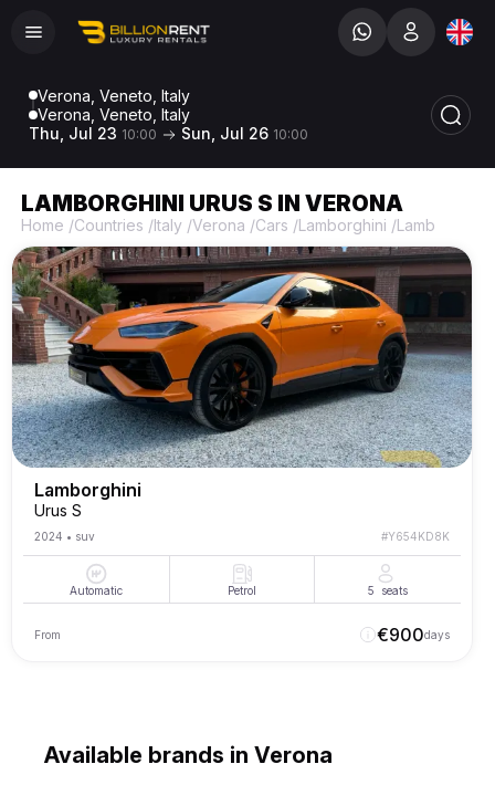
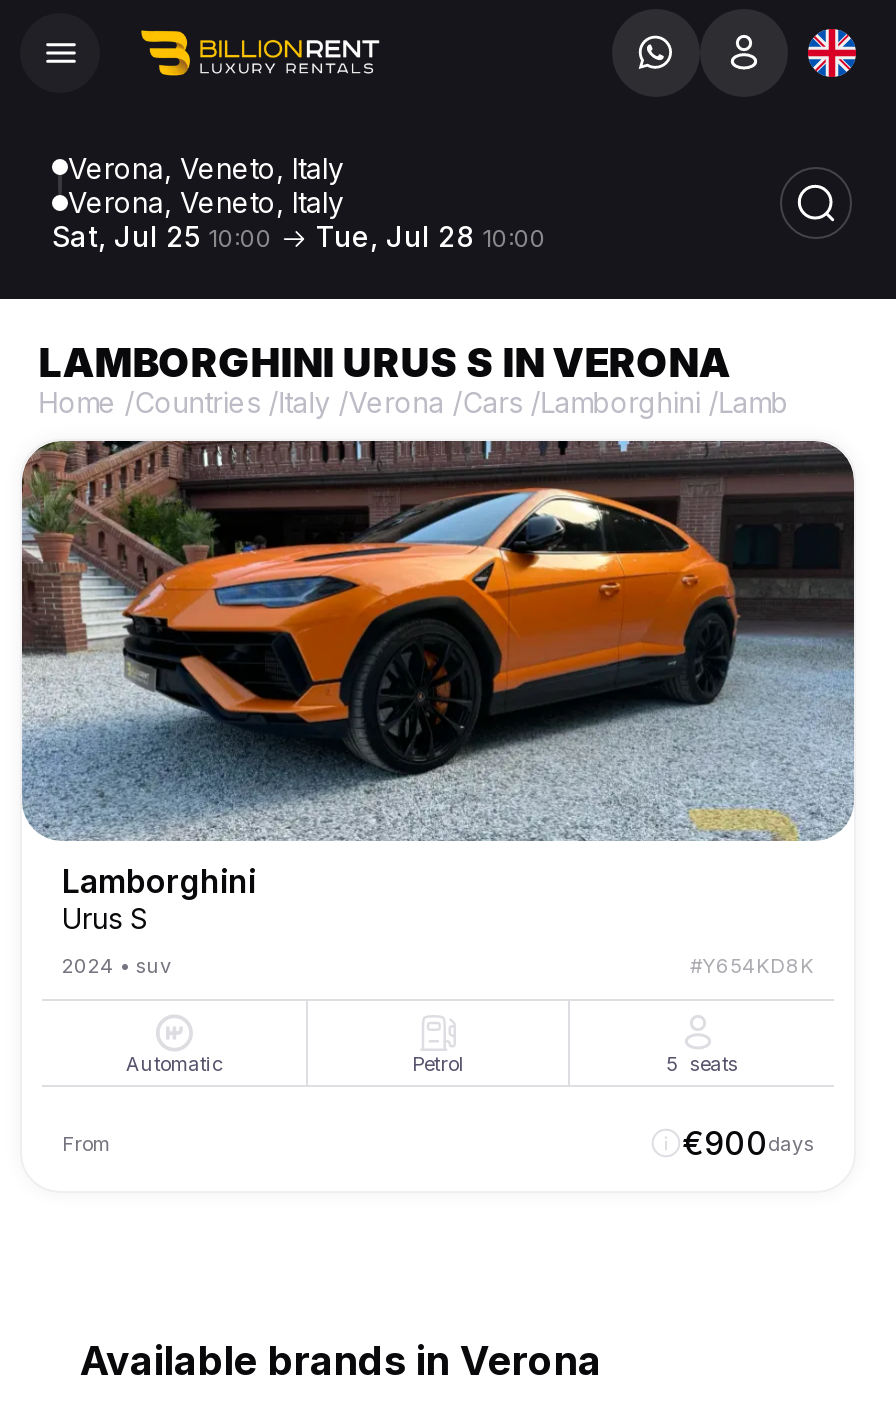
[29,124,157,143] Thu, Jul 23 10:00 -> [52,219,272,253] Sat, Jul 25 10:00
[181,124,308,143] Sun, Jul 26 10:00 -> [316,219,546,253] Tue, Jul 28 10:00

